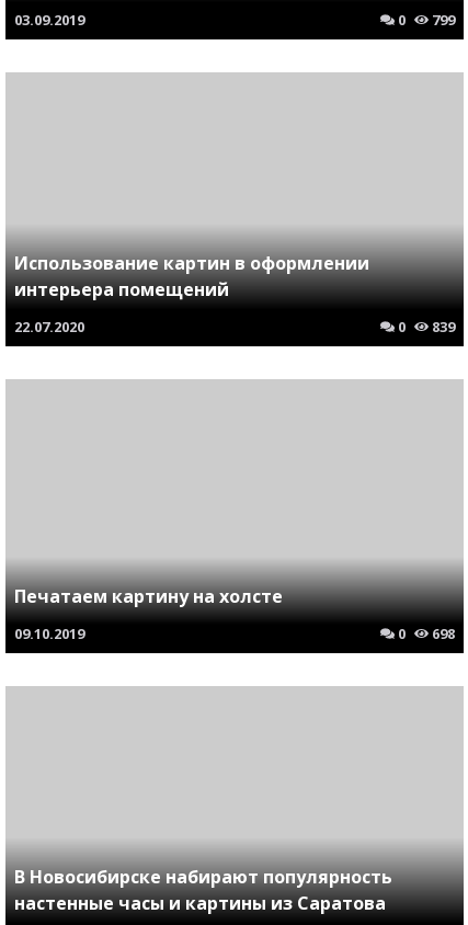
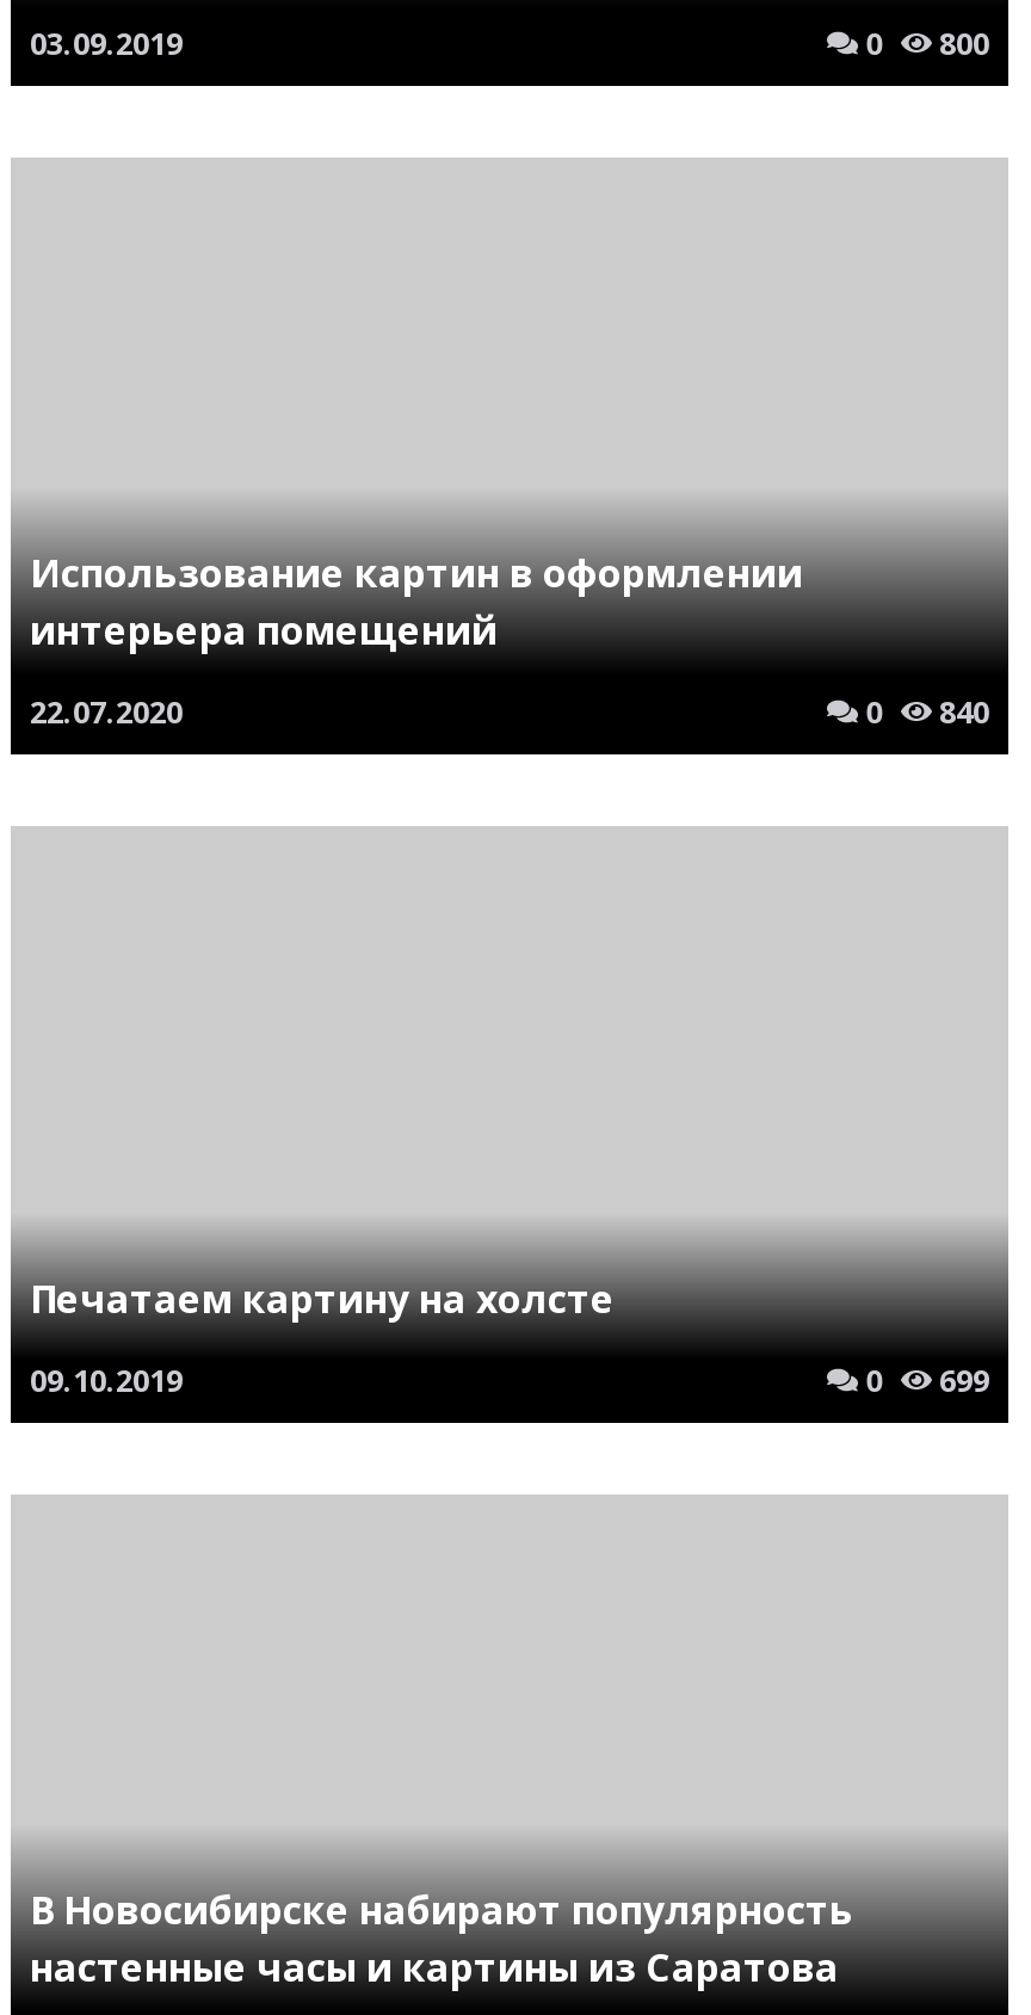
[395,10,455,29] 0 799 -> [858,21,989,64] 0 800
[395,316,455,336] 0 839 -> [858,689,989,732] 0 840
[395,623,455,643] 0 698 -> [858,1358,989,1401] 0 699

